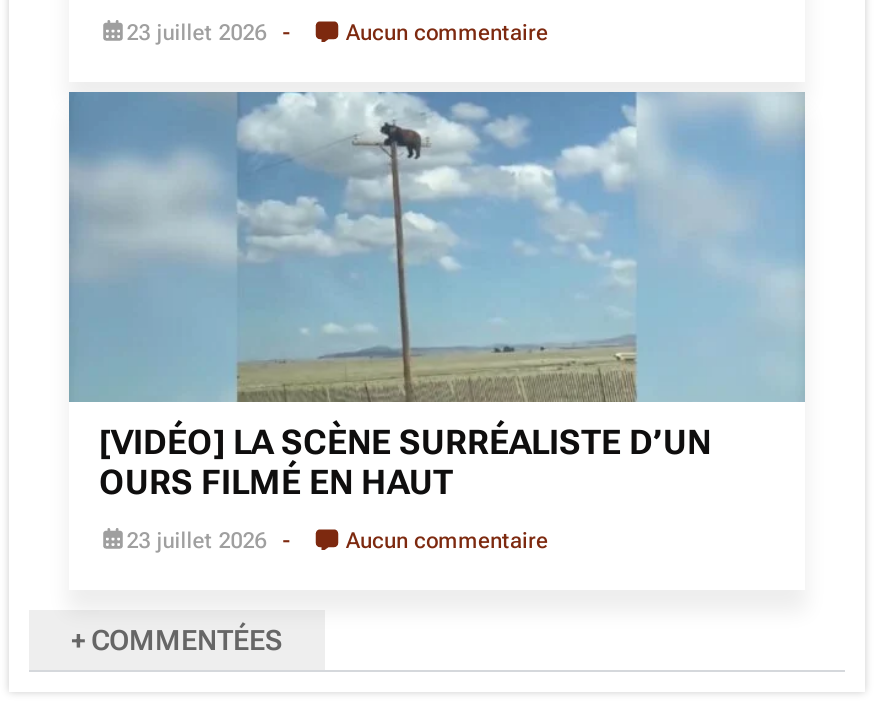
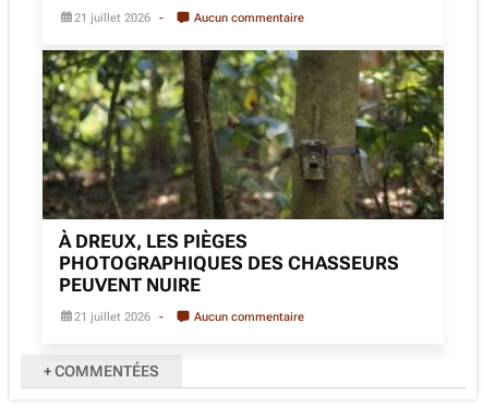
[127,19,267,45] 23 juillet 2026 -> [74,10,150,25] 21 juillet 2026
[67,90,807,501] [image] | [VIDÉO] LA SCÈNE SURRÉALISTE D’UN | OURS FILMÉ EN HAUT -> [41,49,445,295] [image] | À DREUX, LES PIÈGES | PHOTOGRAPHIQUES DES CHASSEURS | PEUVENT NUIRE
[127,527,267,553] 23 juillet 2026 -> [74,309,150,324] 21 juillet 2026

